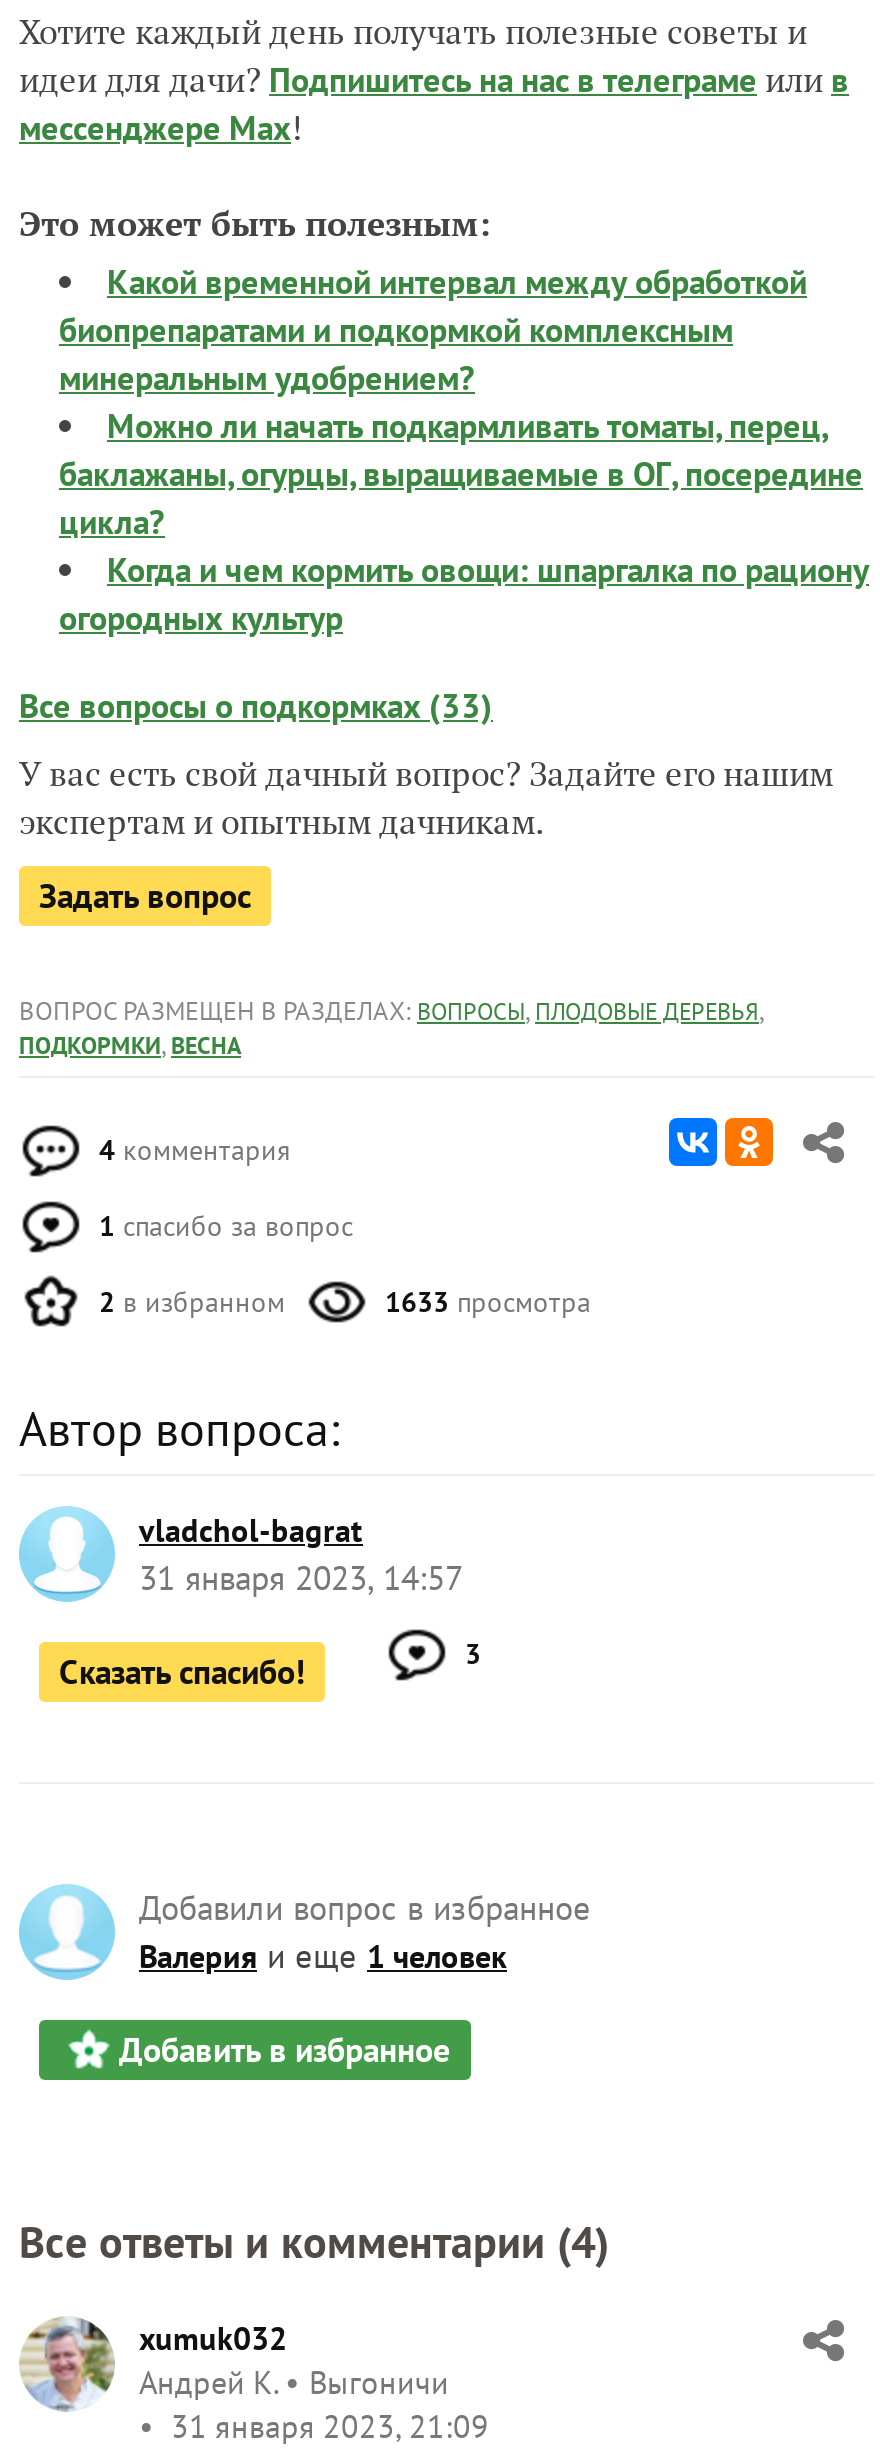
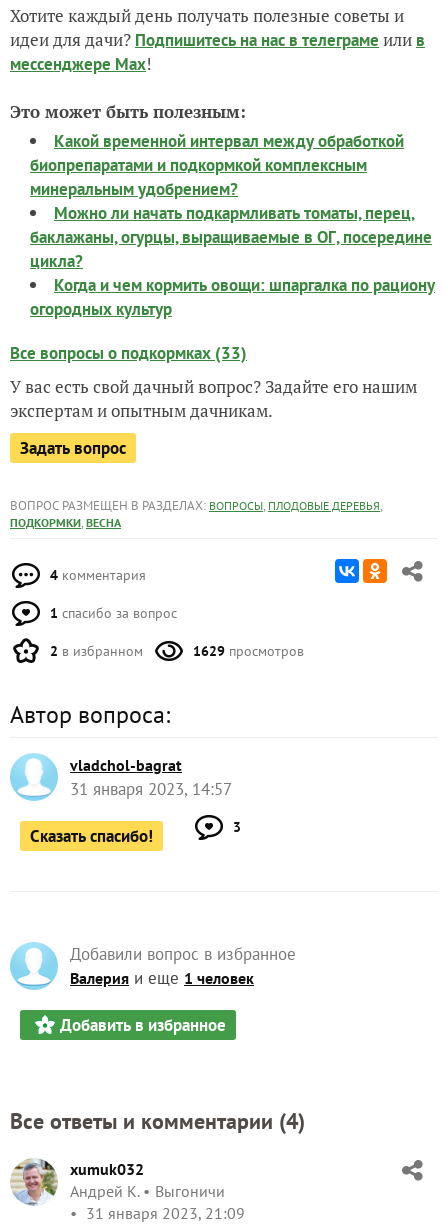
[385,1284,591,1320] 1633 просмотра -> [193,642,304,660] 1629 просмотров

